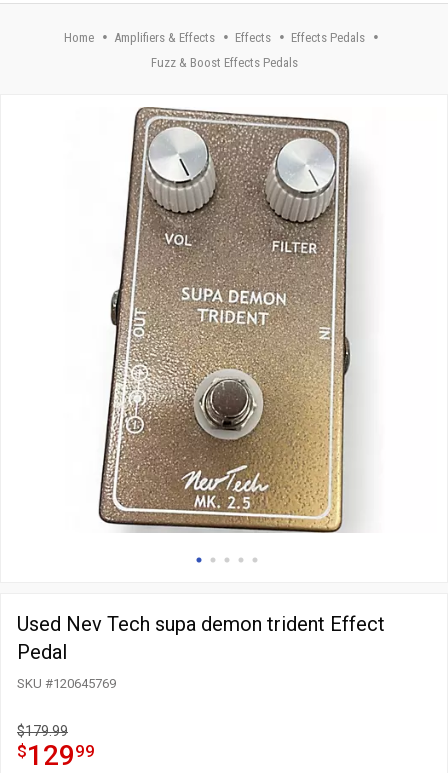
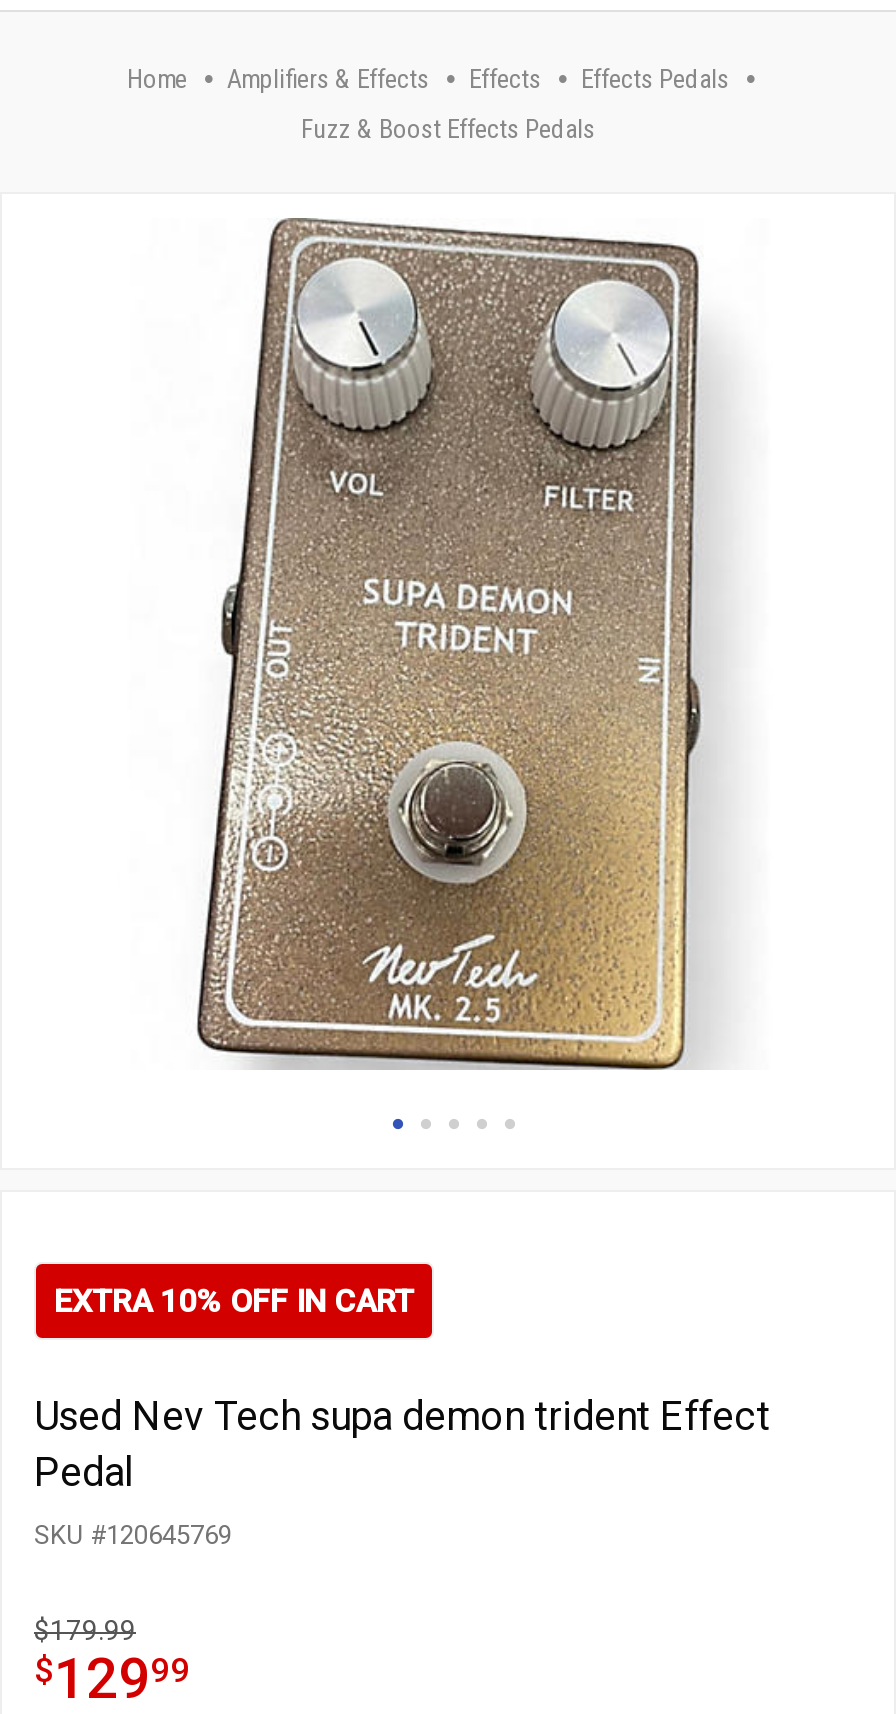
none -> [54,1282,414,1320] EXTRA 10% OFF IN CART

